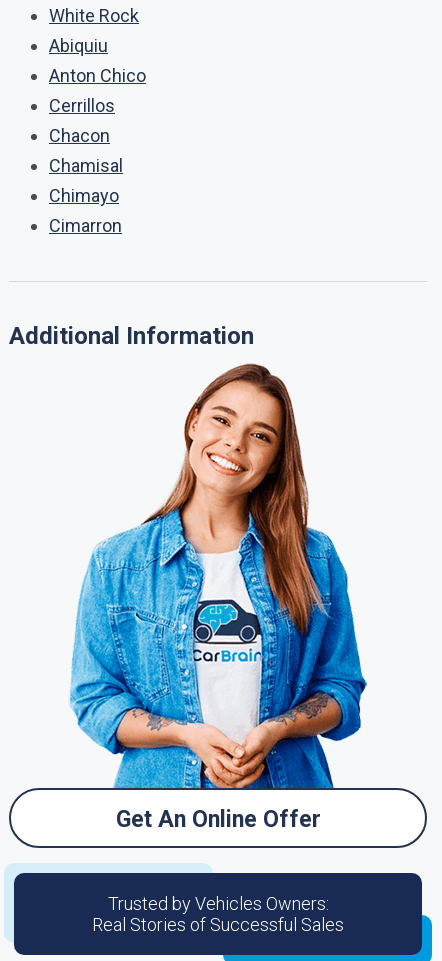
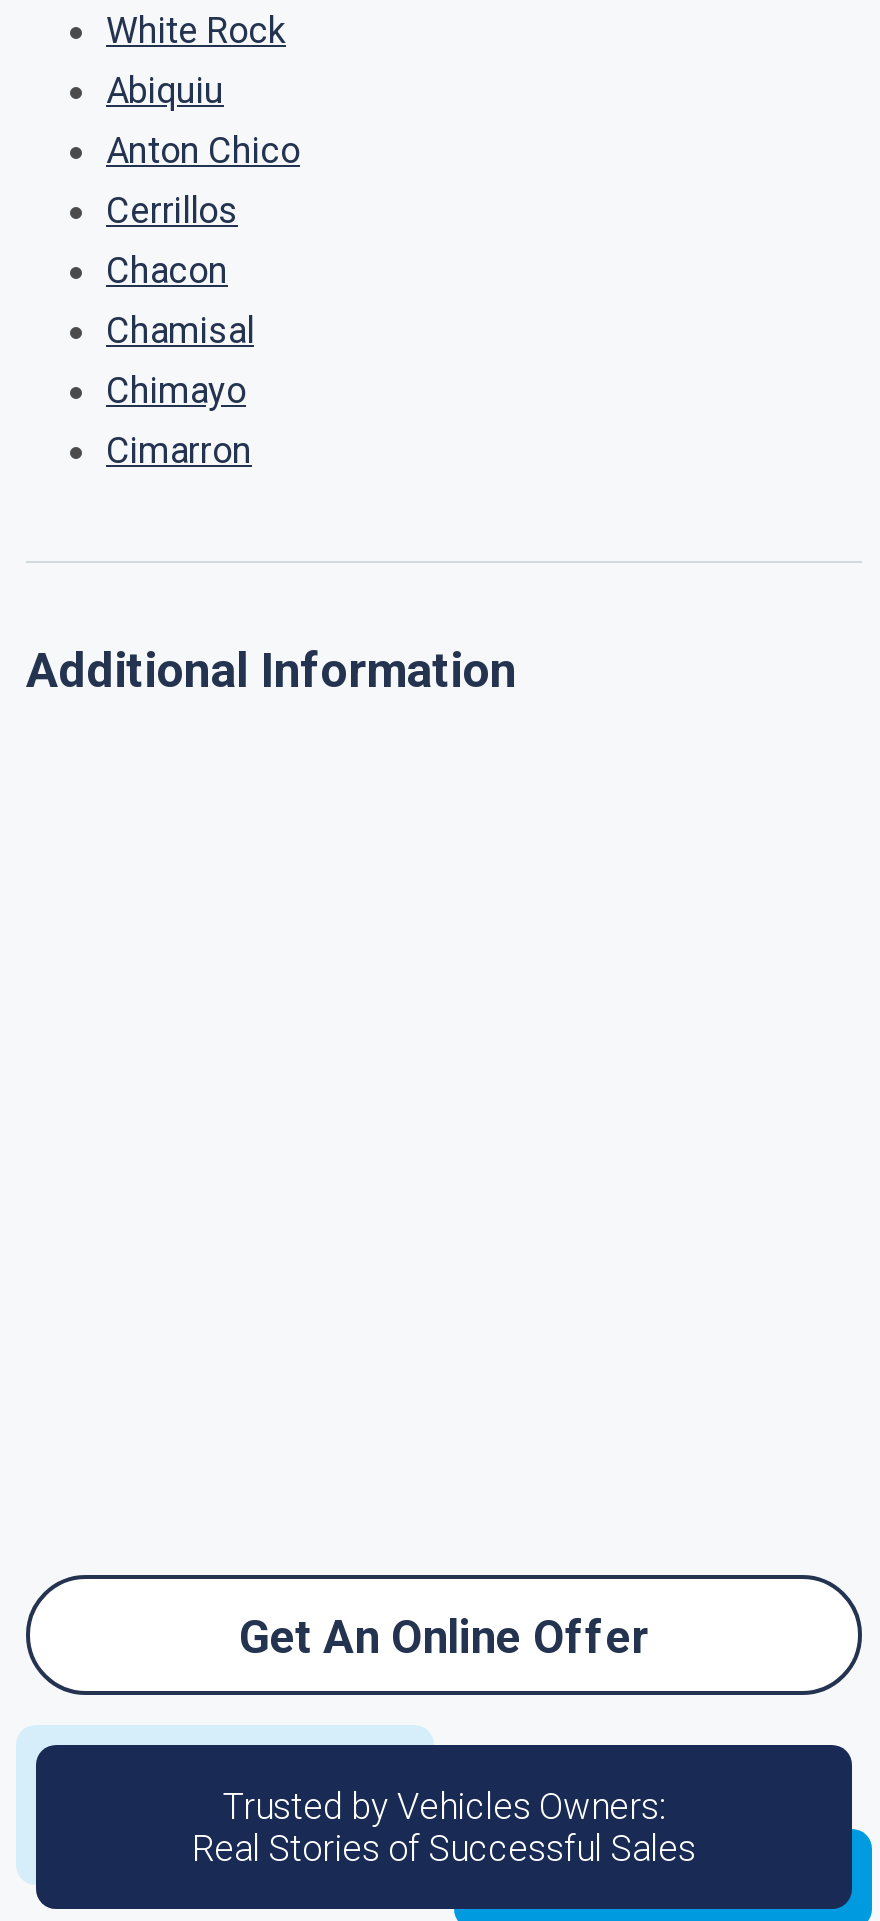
[69,363,368,789] [image] -> none

